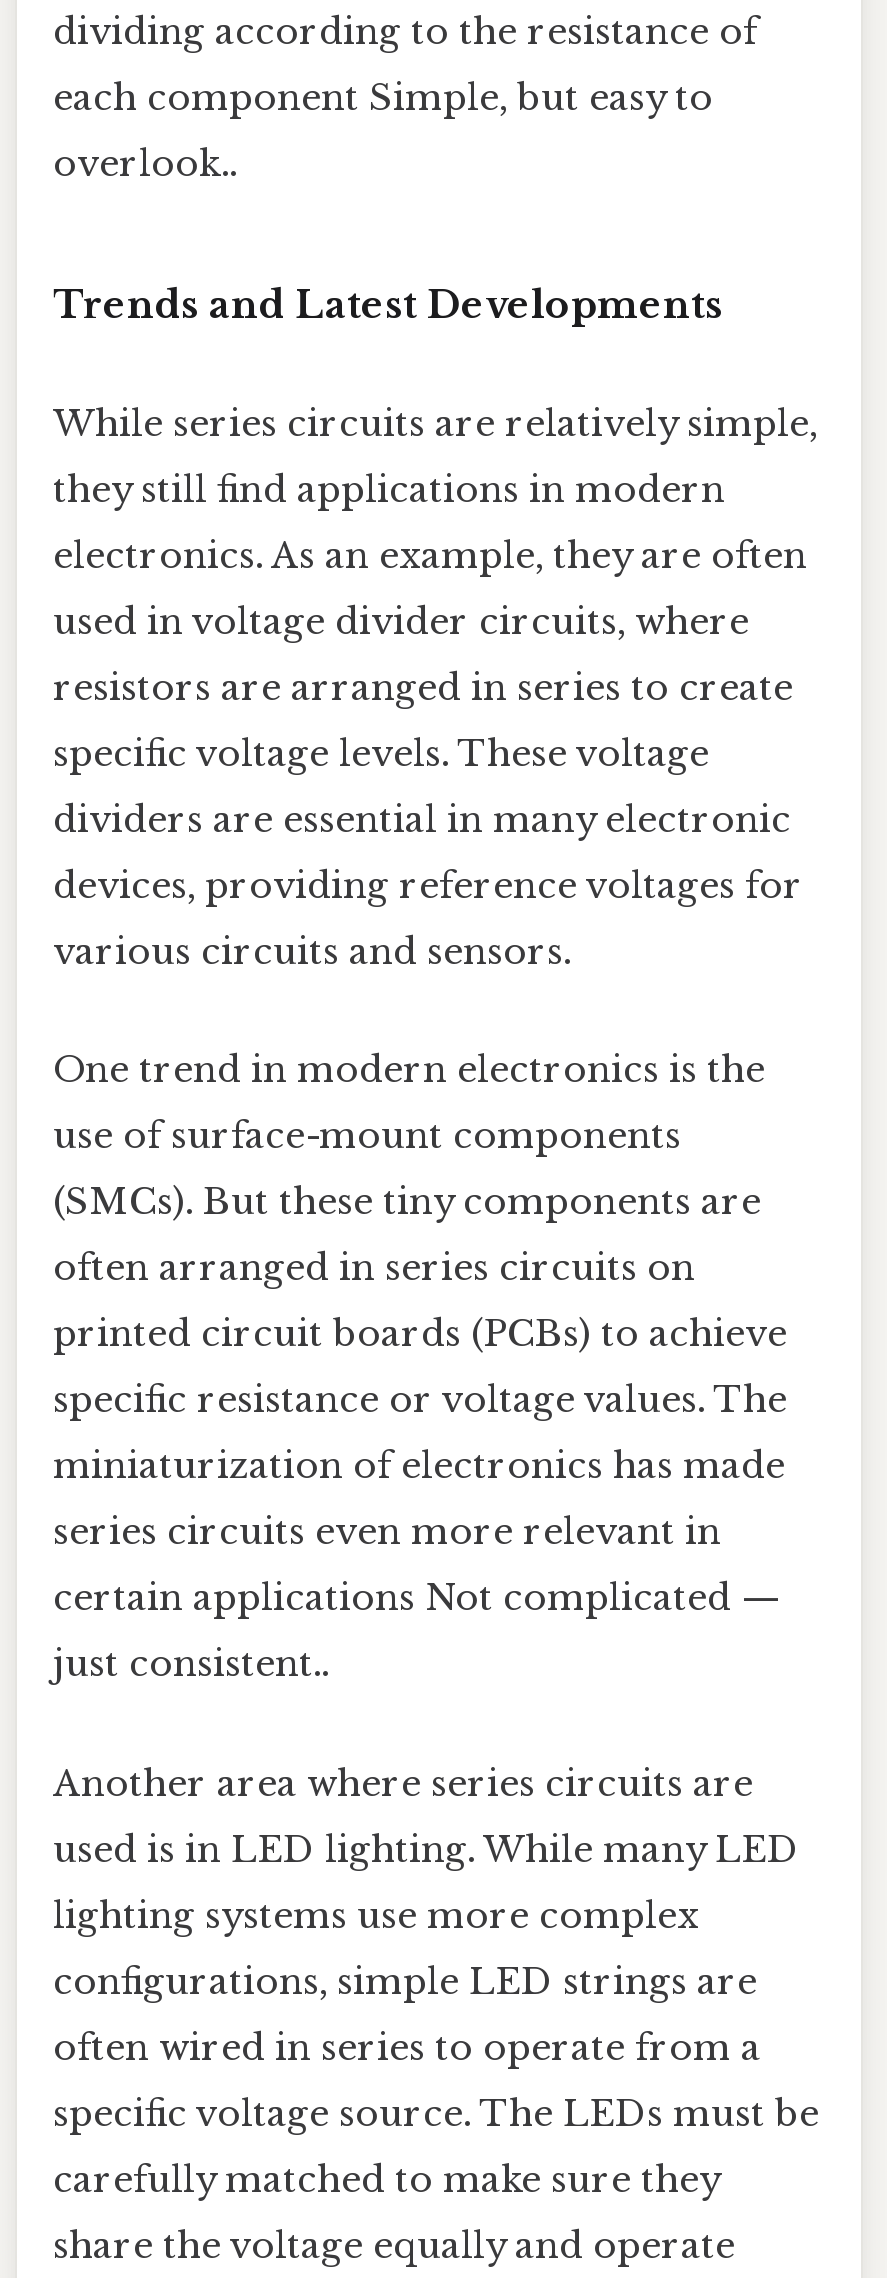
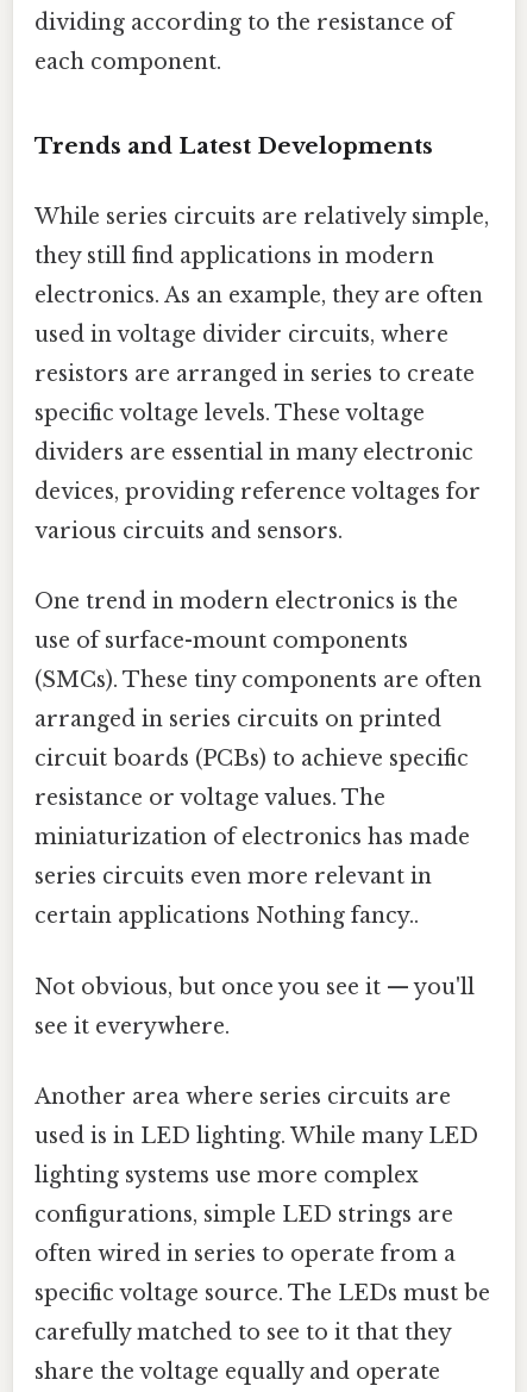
[53,76,713,186] each component Simple, but easy to | overlook.. -> [34,49,221,75] each component.
moved [53,282,817,1159] -> [34,132,489,654]: Trends and Latest Developments | While series circuits are relatively simple, | they still find applications in modern | ... | One trend in modern electronics is the | use of surface-mount components
[53,1181,761,1225] (SMCs). But these tiny components are -> [34,667,482,694] (SMCs). These tiny components are often
[53,1247,695,1291] often arranged in series circuits on -> [34,707,441,733] arranged in series circuits on printed
[53,1313,787,1357] printed circuit boards (PCBs) to achieve -> [34,746,469,772] circuit boards (PCBs) to achieve specific
[53,1379,787,1423] specific resistance or voltage values. The -> [34,785,385,812] resistance or voltage values. The
moved [53,1445,785,1555] -> [34,825,470,890]: miniaturization of electronics has made | series circuits even more relevant in
[53,1577,779,1687] certain applications Not complicated — | just consistent.. -> [34,903,475,1039] certain applications Nothing fancy.. | Not obvious, but once you see it — you'll | see it everywhere.
[53,2157,719,2201] carefully matched to make sure they -> [34,1319,451,1346] carefully matched to see to it that they

